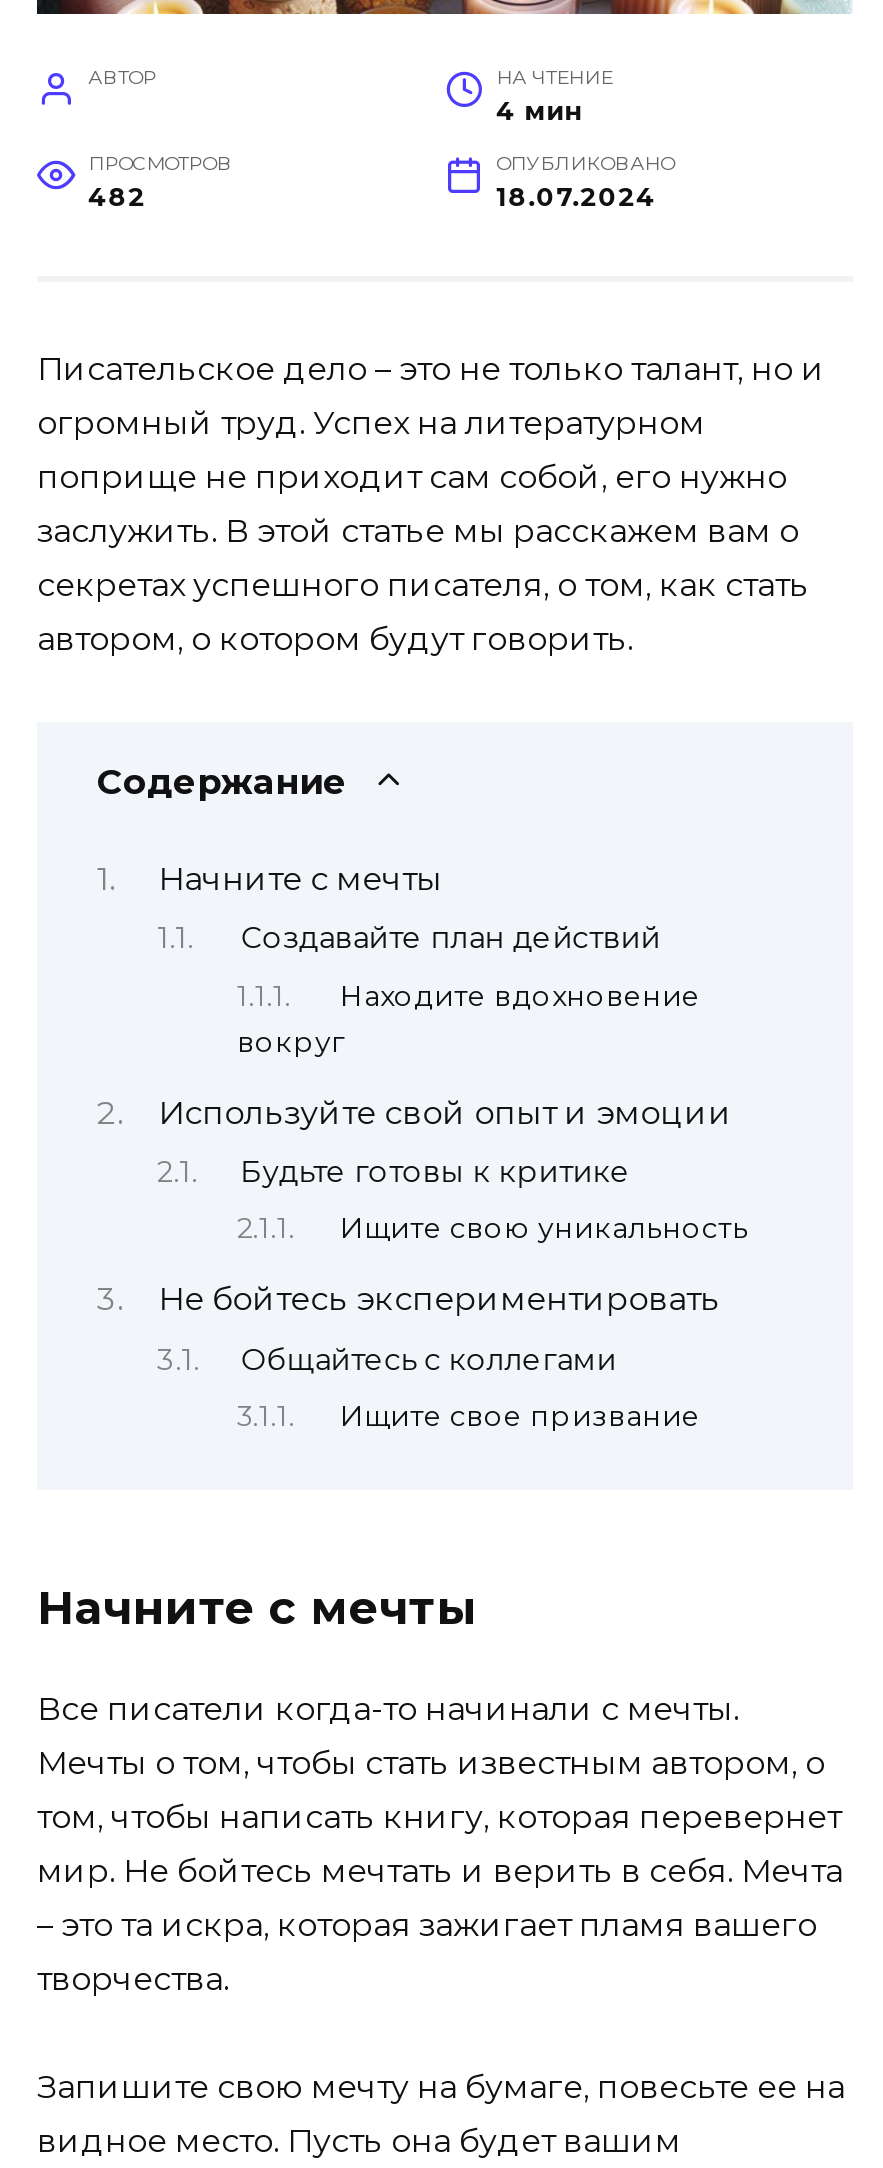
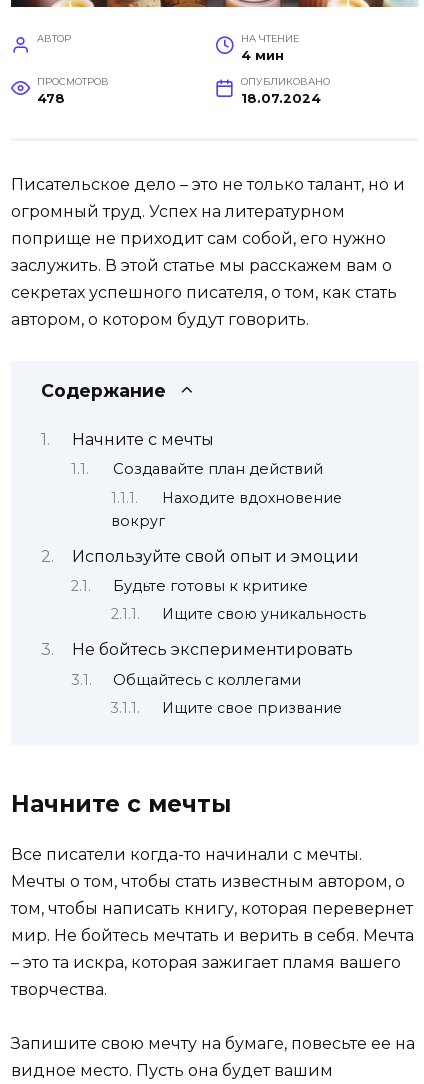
[88,183,146,213] 482 -> [37,91,65,106] 478

